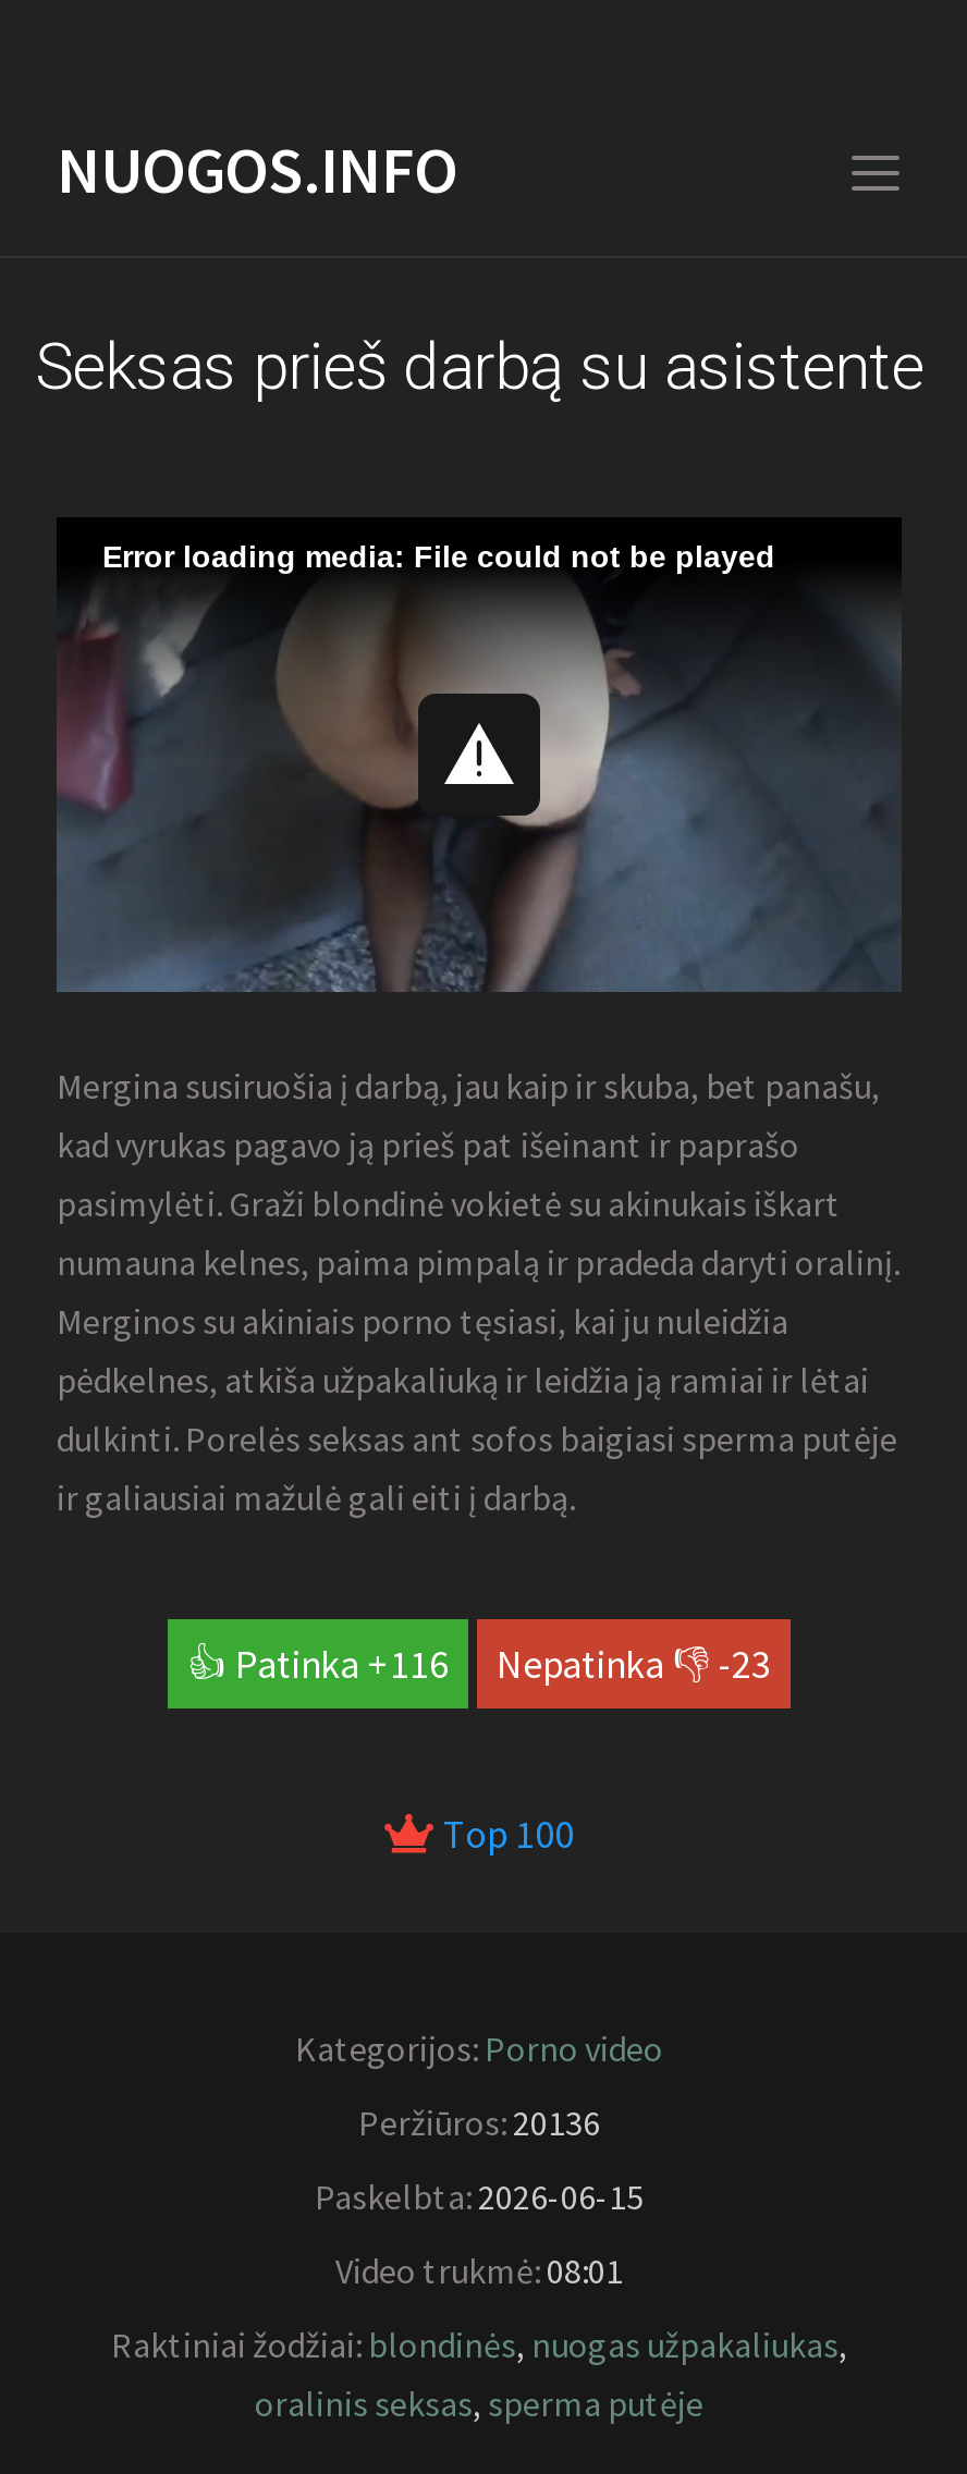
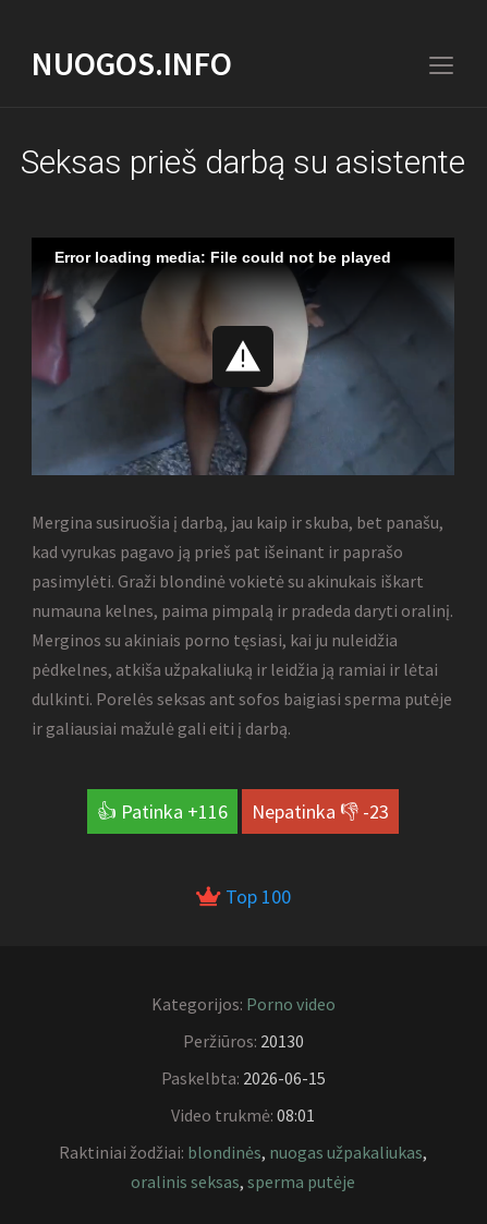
[358,2101,600,2144] Peržiūros: 20136 -> [182,1030,303,1052] Peržiūros: 20130

